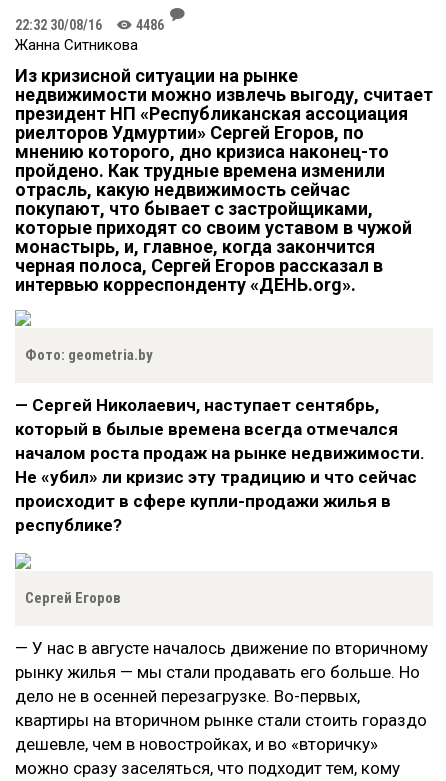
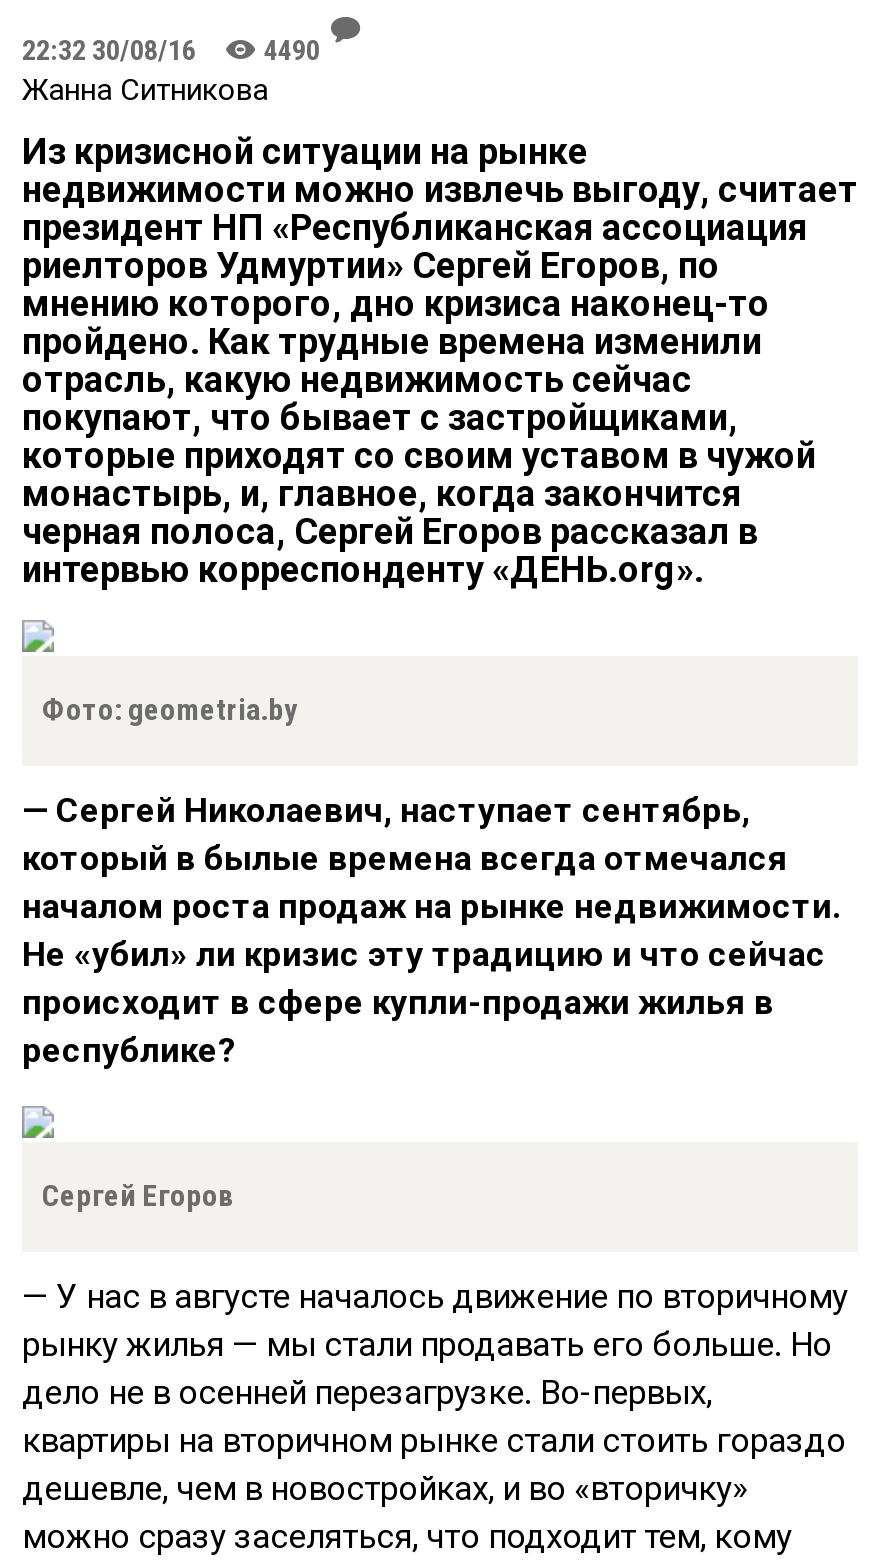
[15,17,164,33] 22:32 30/08/16 K 4486 -> [22,34,320,66] 22:32 30/08/16 K 4490

